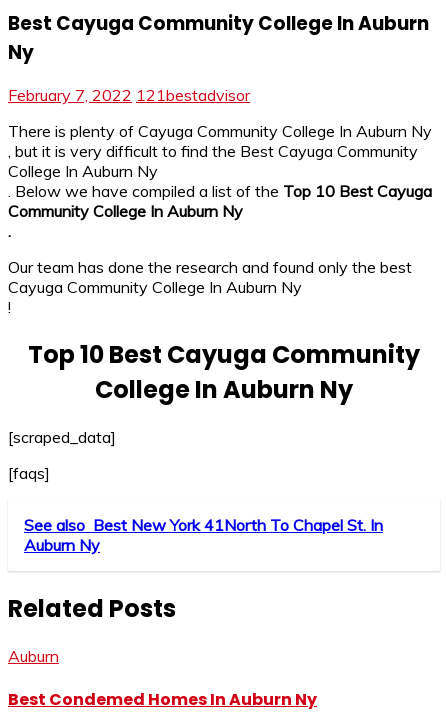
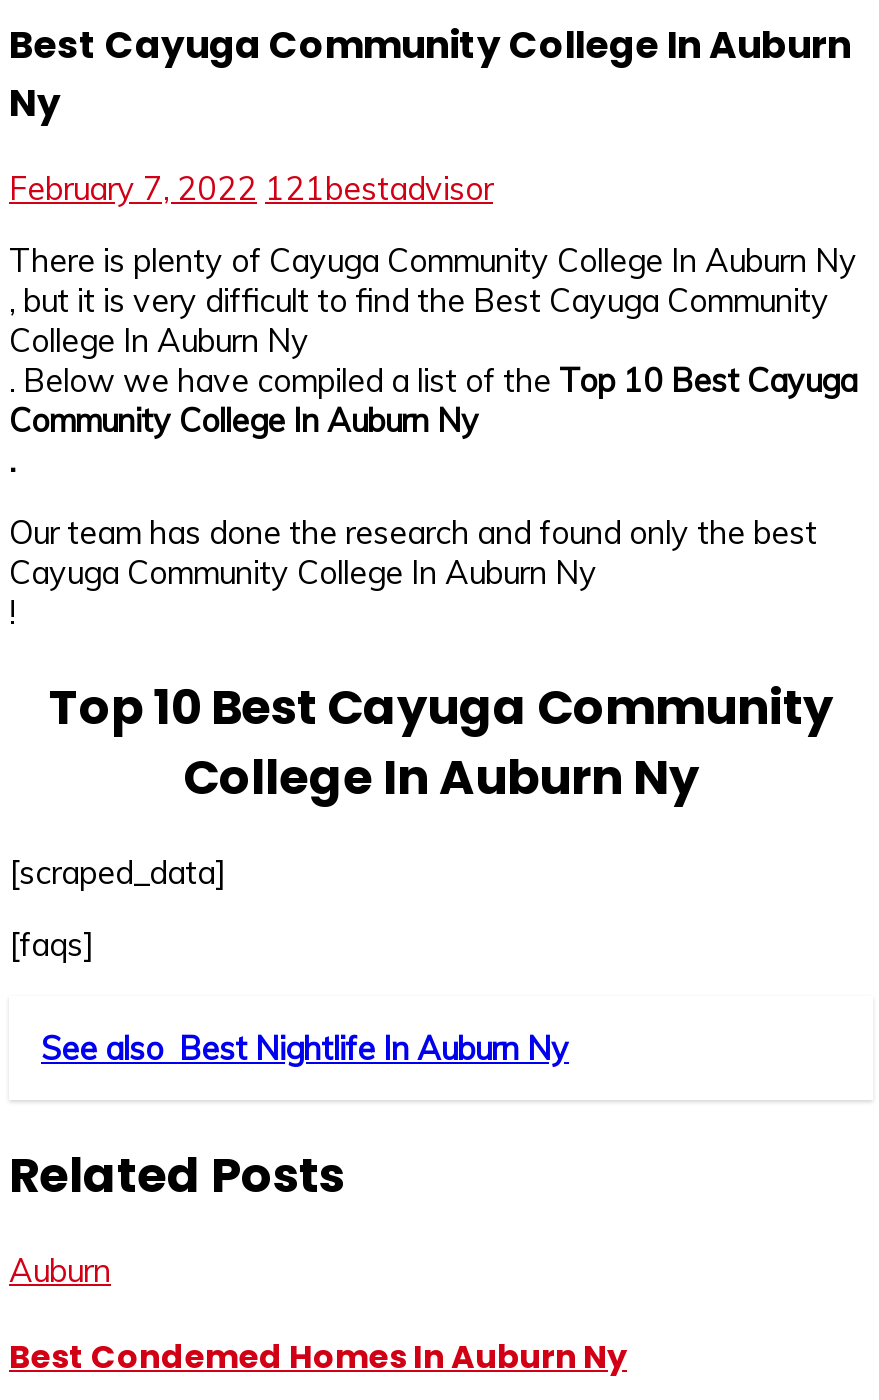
[24,515,383,555] See also Best New York 41North To Chapel St. In | Auburn Ny -> [41,1028,569,1068] See also Best Nightlife In Auburn Ny

